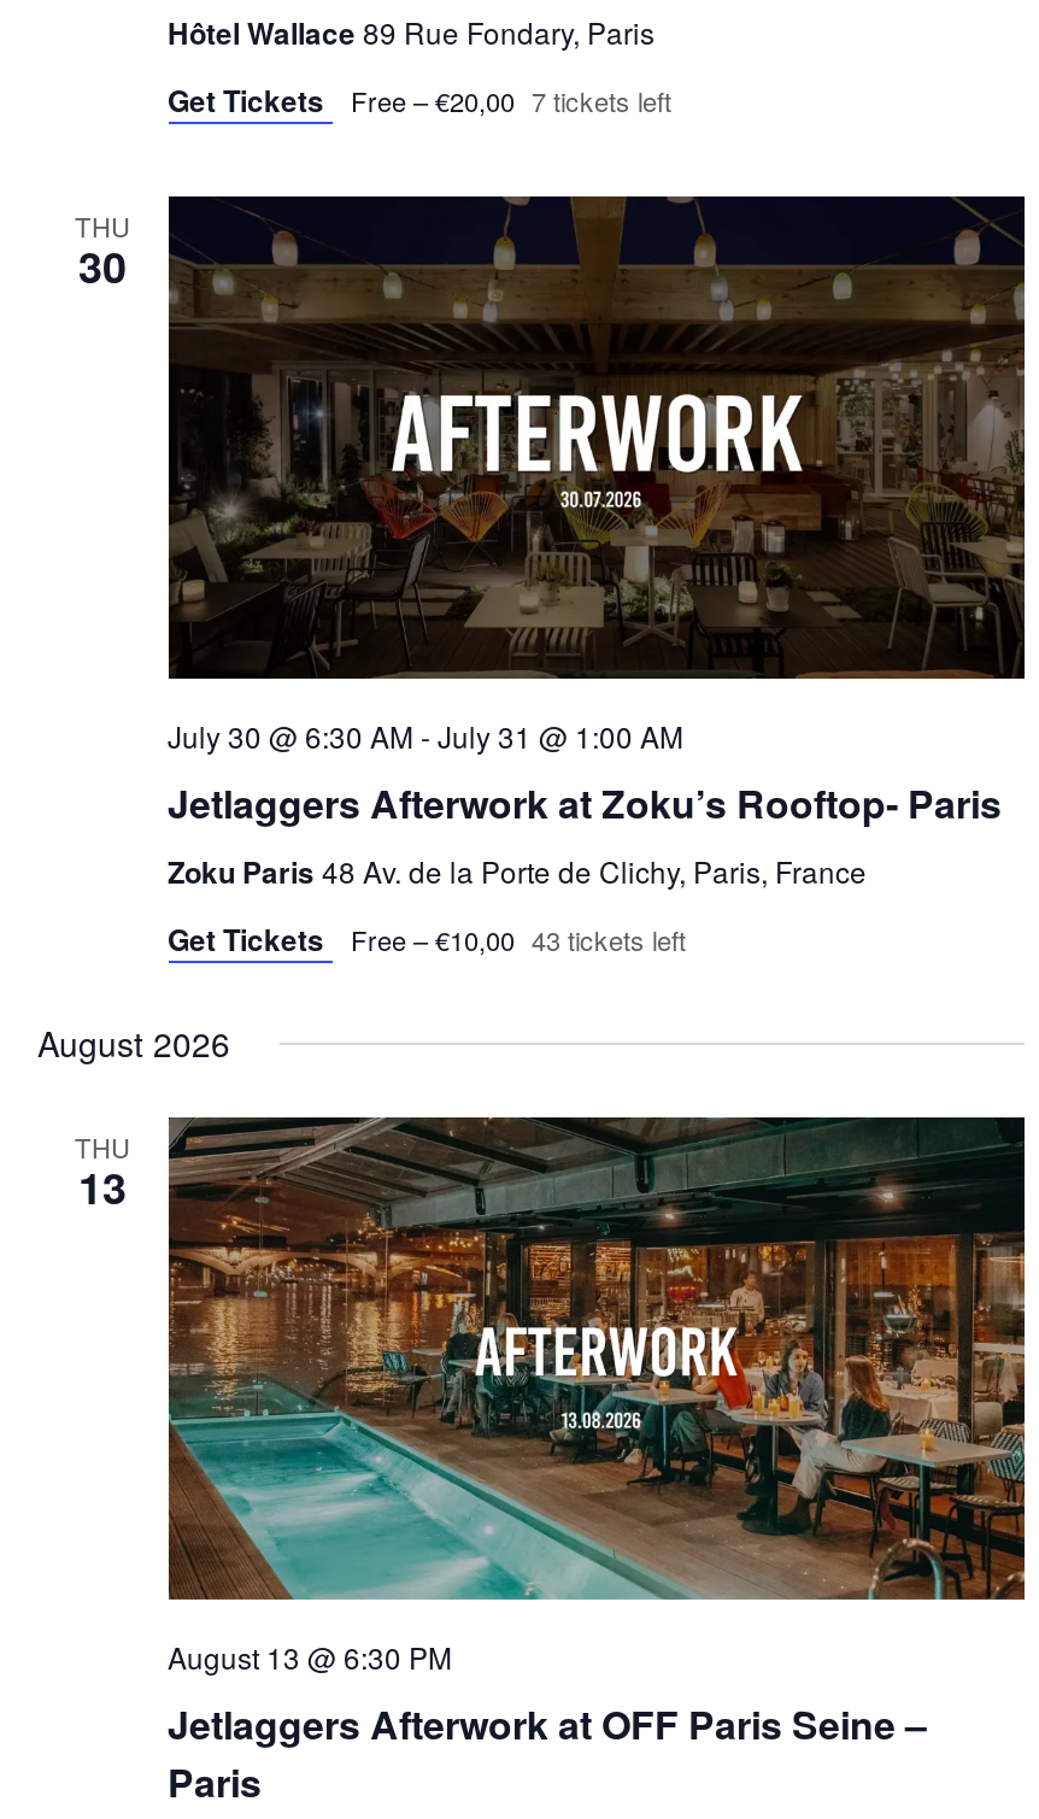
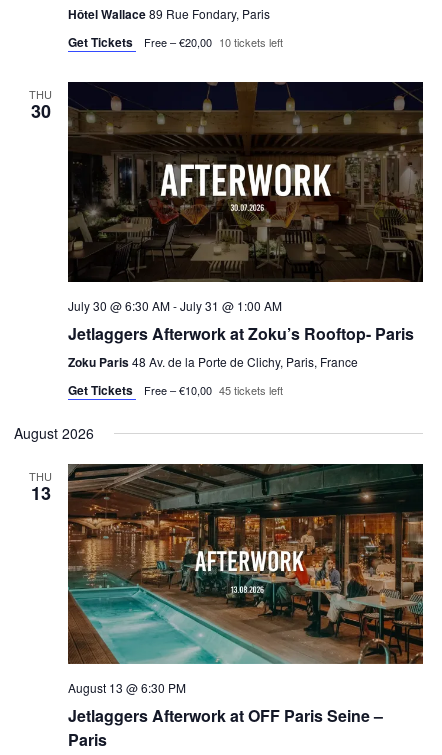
[168,79,671,122] Get Tickets Free – €20,00 7 tickets left -> [67,33,282,51] Get Tickets Free – €20,00 10 tickets left
[168,918,686,961] Get Tickets Free – €10,00 43 tickets left -> [67,381,282,399] Get Tickets Free – €10,00 45 tickets left

